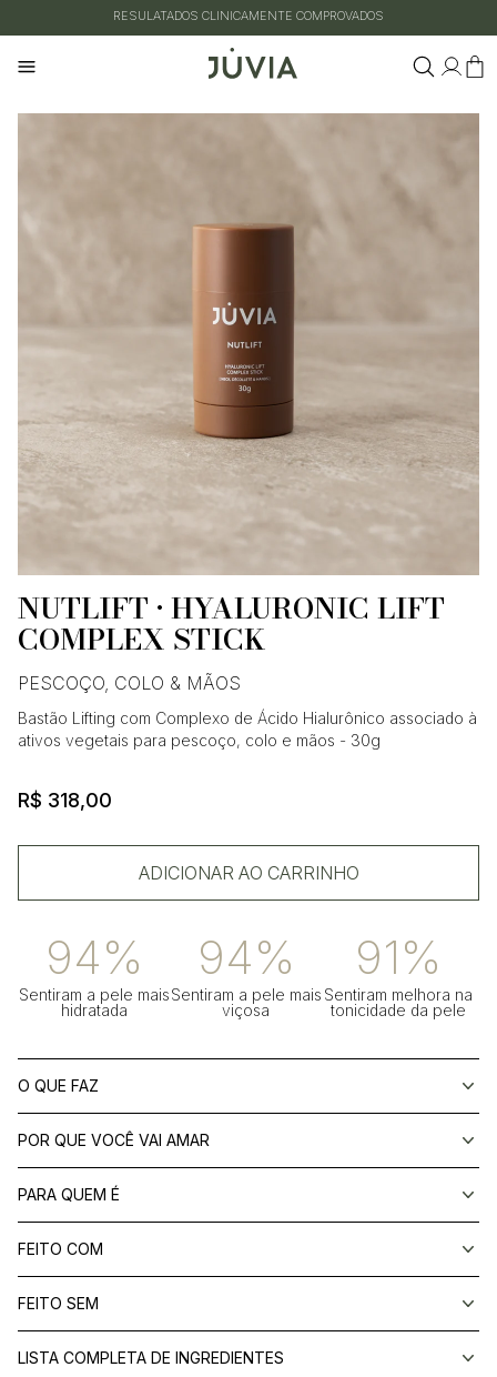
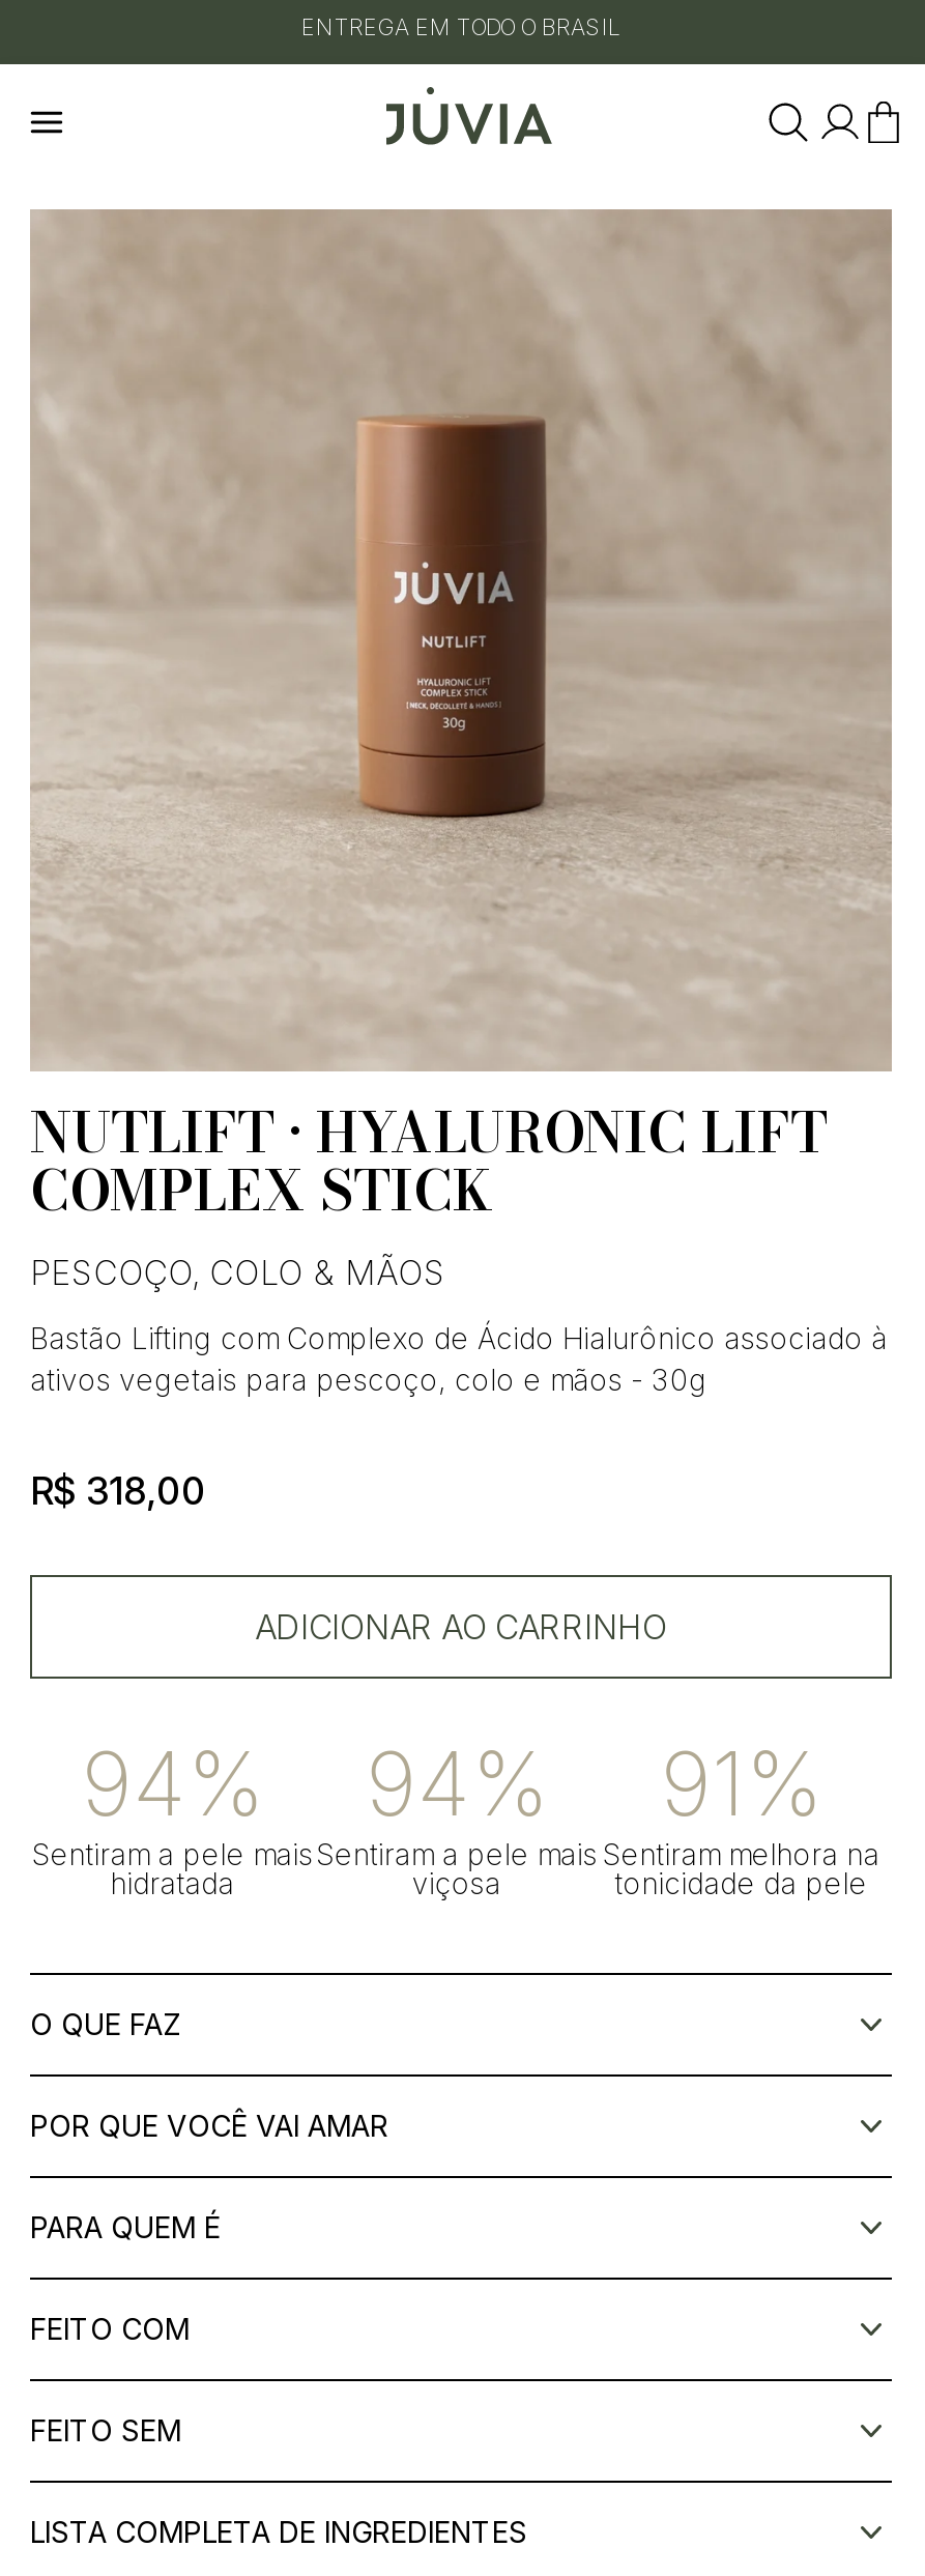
[113,9,384,23] RESULATADOS CLINICAMENTE COMPROVADOS -> [301,15,620,41] ENTREGA EM TODO O BRASIL

